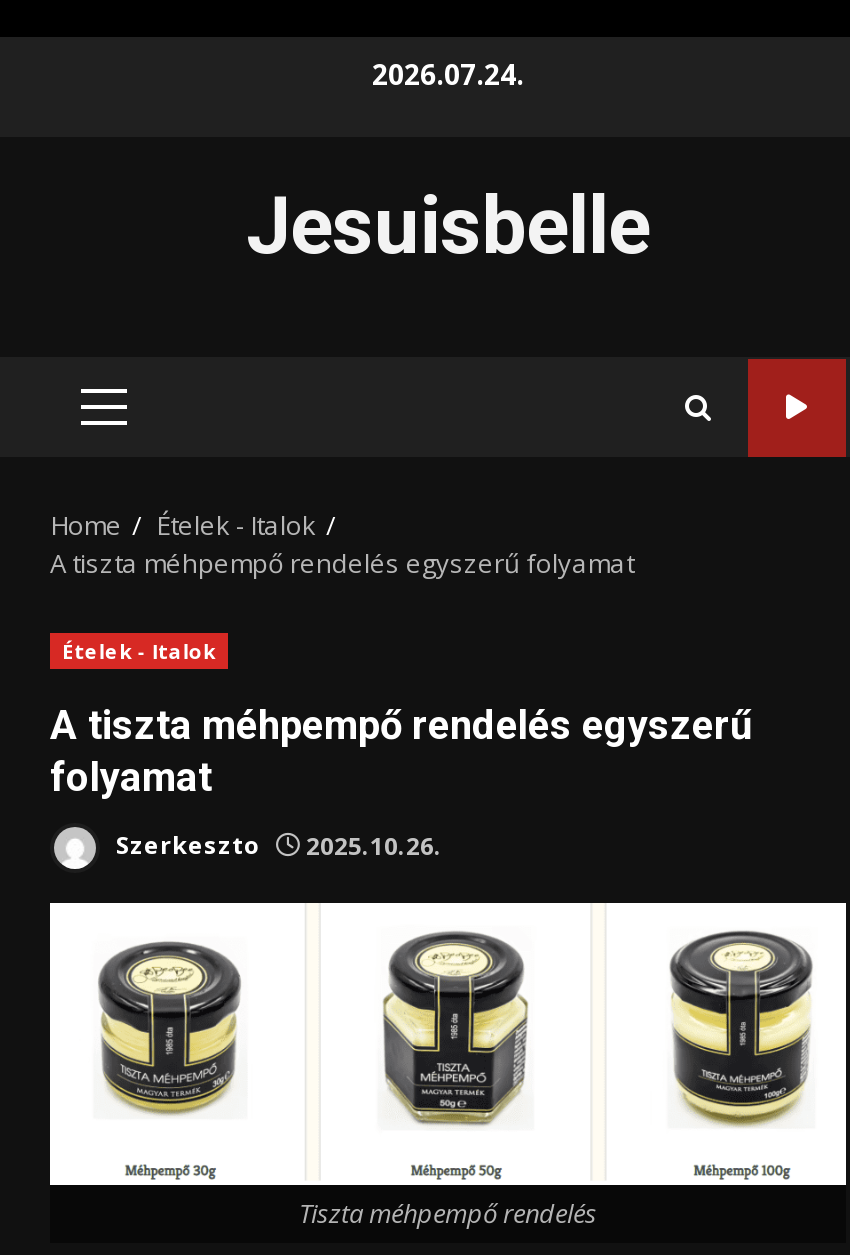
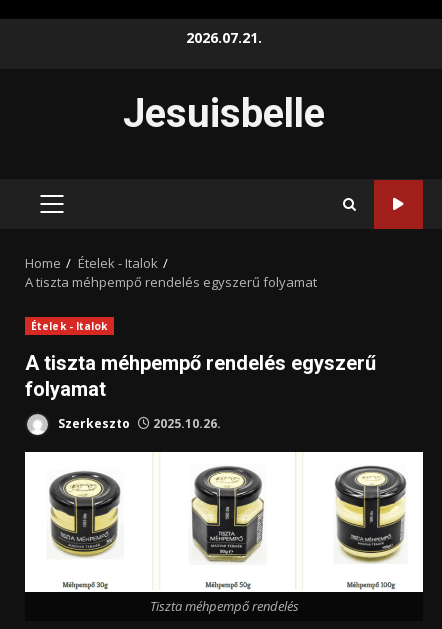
[372,54,524,92] 2026.07.24. -> [186,27,262,46] 2026.07.21.

